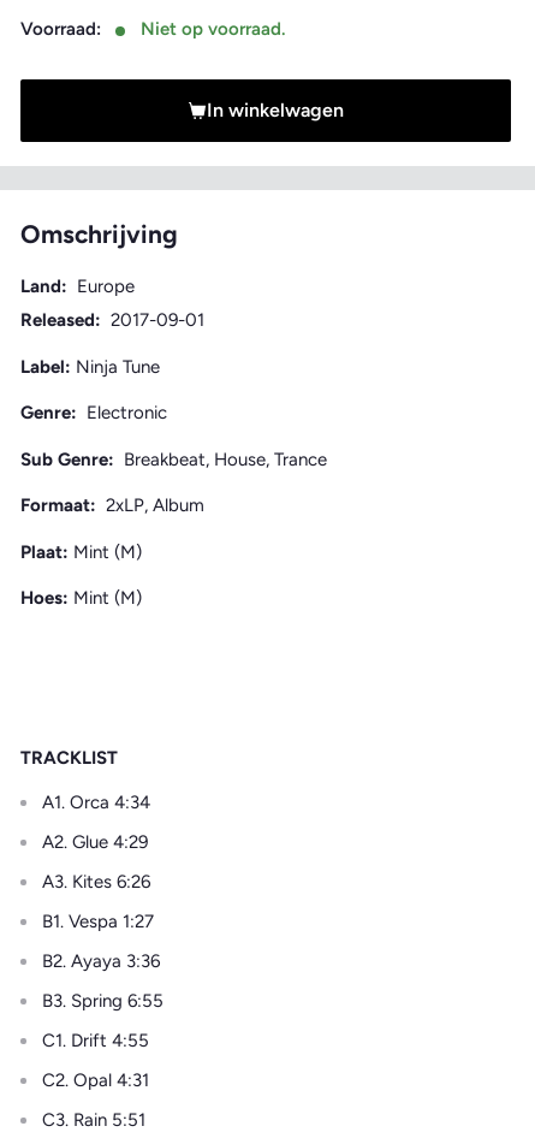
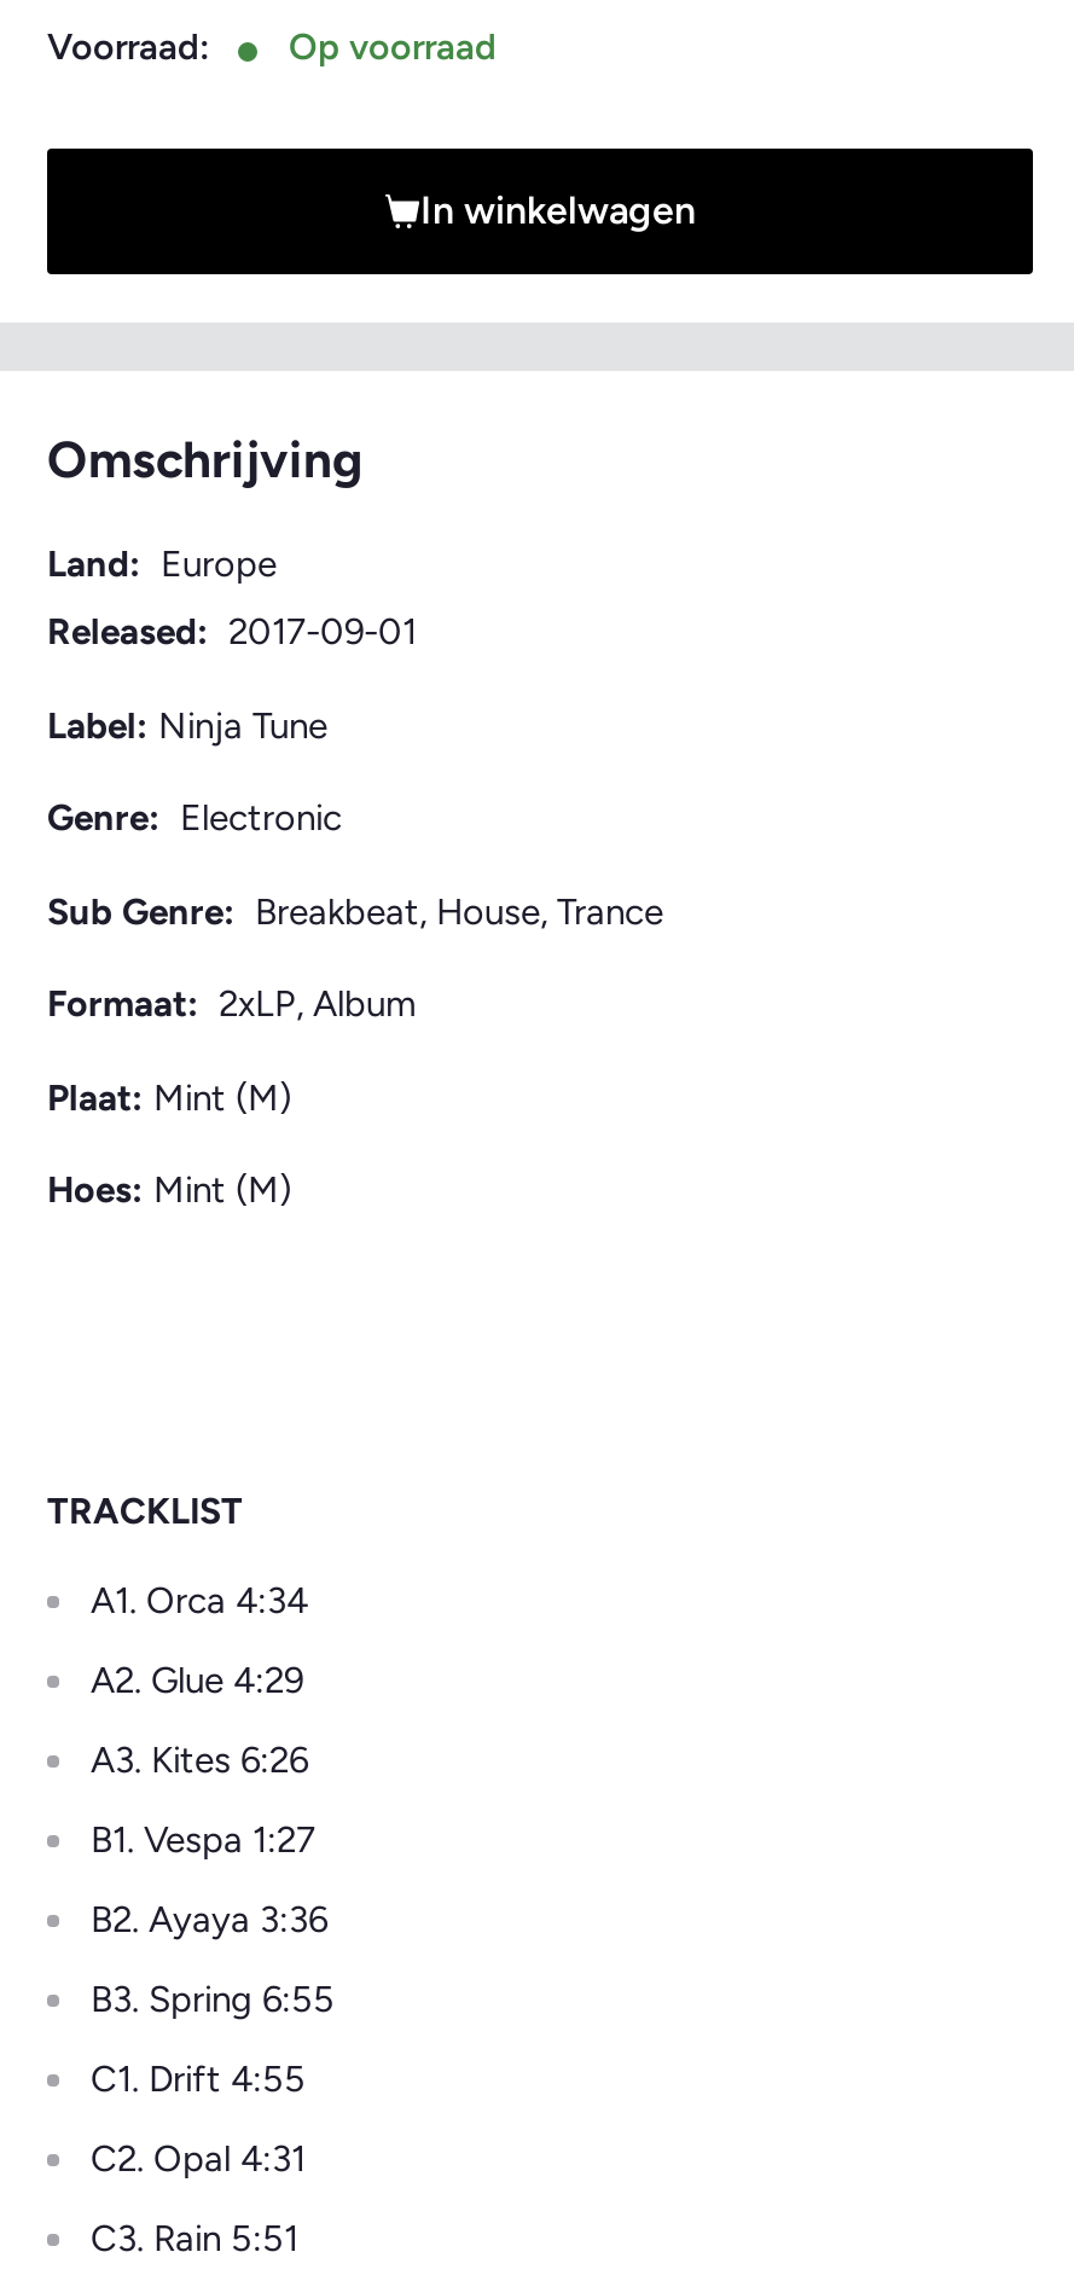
[141,18,285,40] Niet op voorraad. -> [289,25,497,69] Op voorraad

